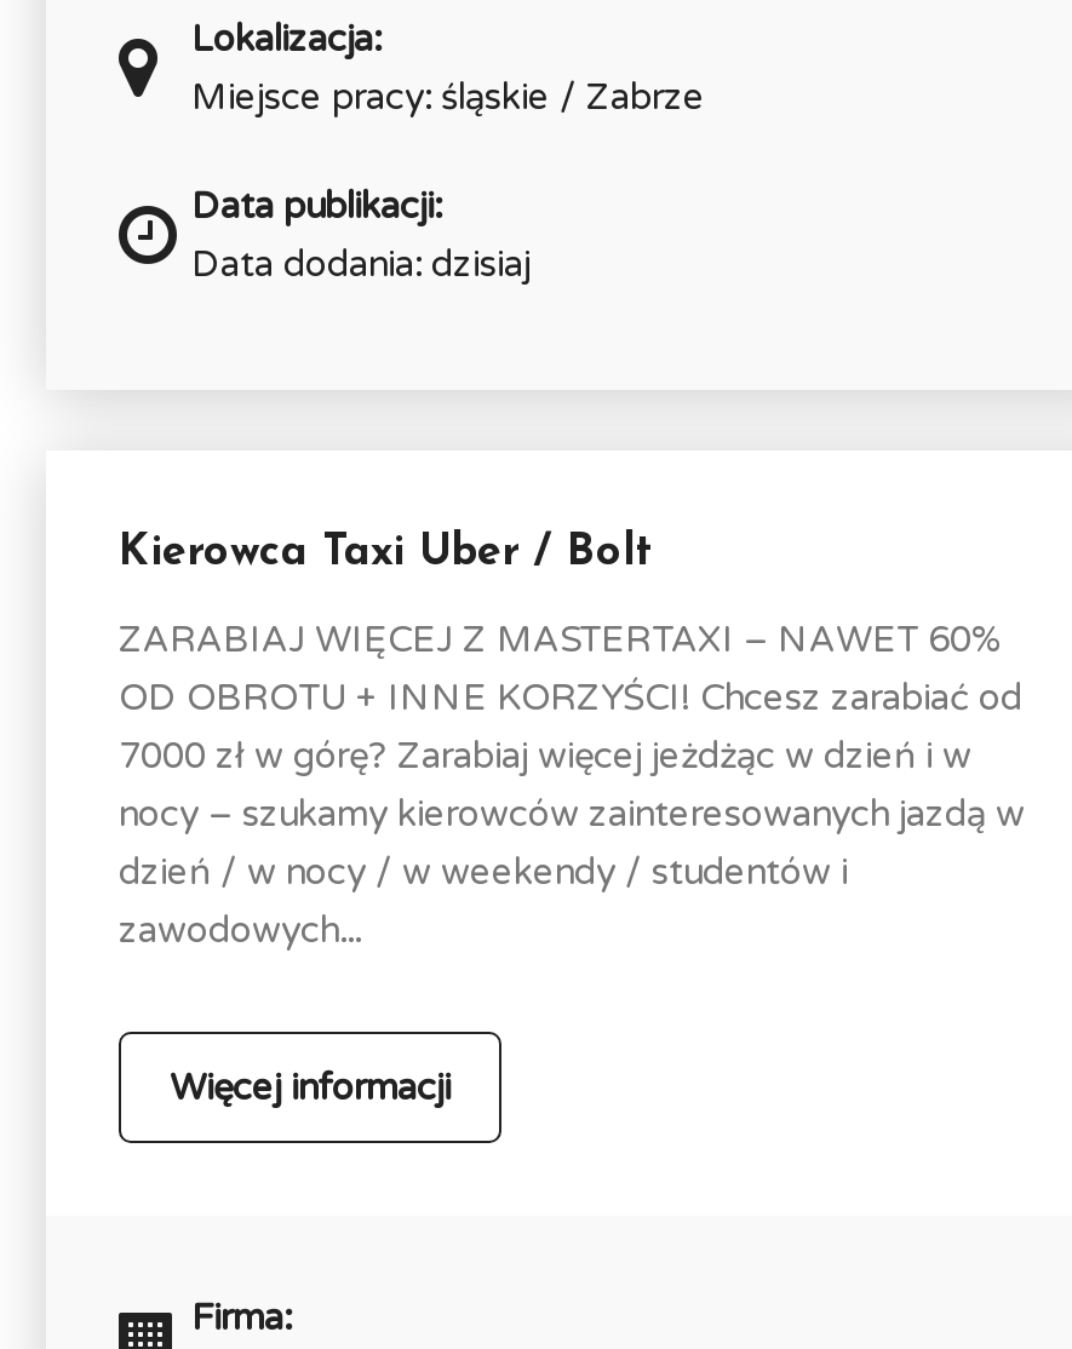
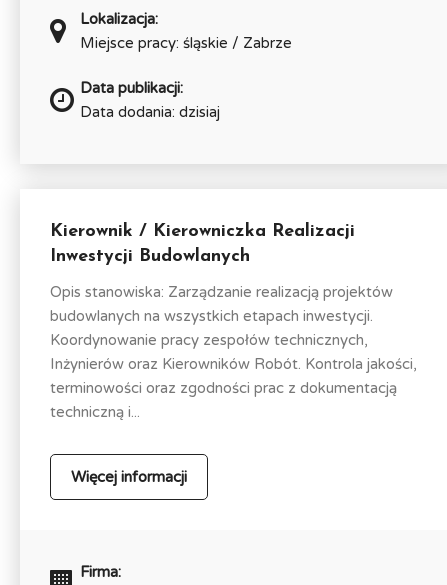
[119,531,654,577] Kierowca Taxi Uber / Bolt -> [50,222,355,266] Kierownik / Kierowniczka Realizacji | Inwestycji Budowlanych
[119,617,1025,951] ZARABIAJ WIĘCEJ Z MASTERTAXI – NAWET 60% | OD OBROTU + INNE KORZYŚCI! Chcesz zarabiać od | 7000 zł w górę? Zarabiaj więcej jeżdżąc w dzień i w | nocy – szukamy kierowców zainteresowanych jazdą w | dzień / w nocy / w weekendy / studentów i | zawodowych... -> [50,283,417,421] Opis stanowiska: Zarządzanie realizacją projektów | budowlanych na wszystkich etapach inwestycji. | Koordynowanie pracy zespołów technicznych, | Inżynierów oraz Kierowników Robót. Kontrola jakości, | terminowości oraz zgodności prac z dokumentacją | techniczną i...

